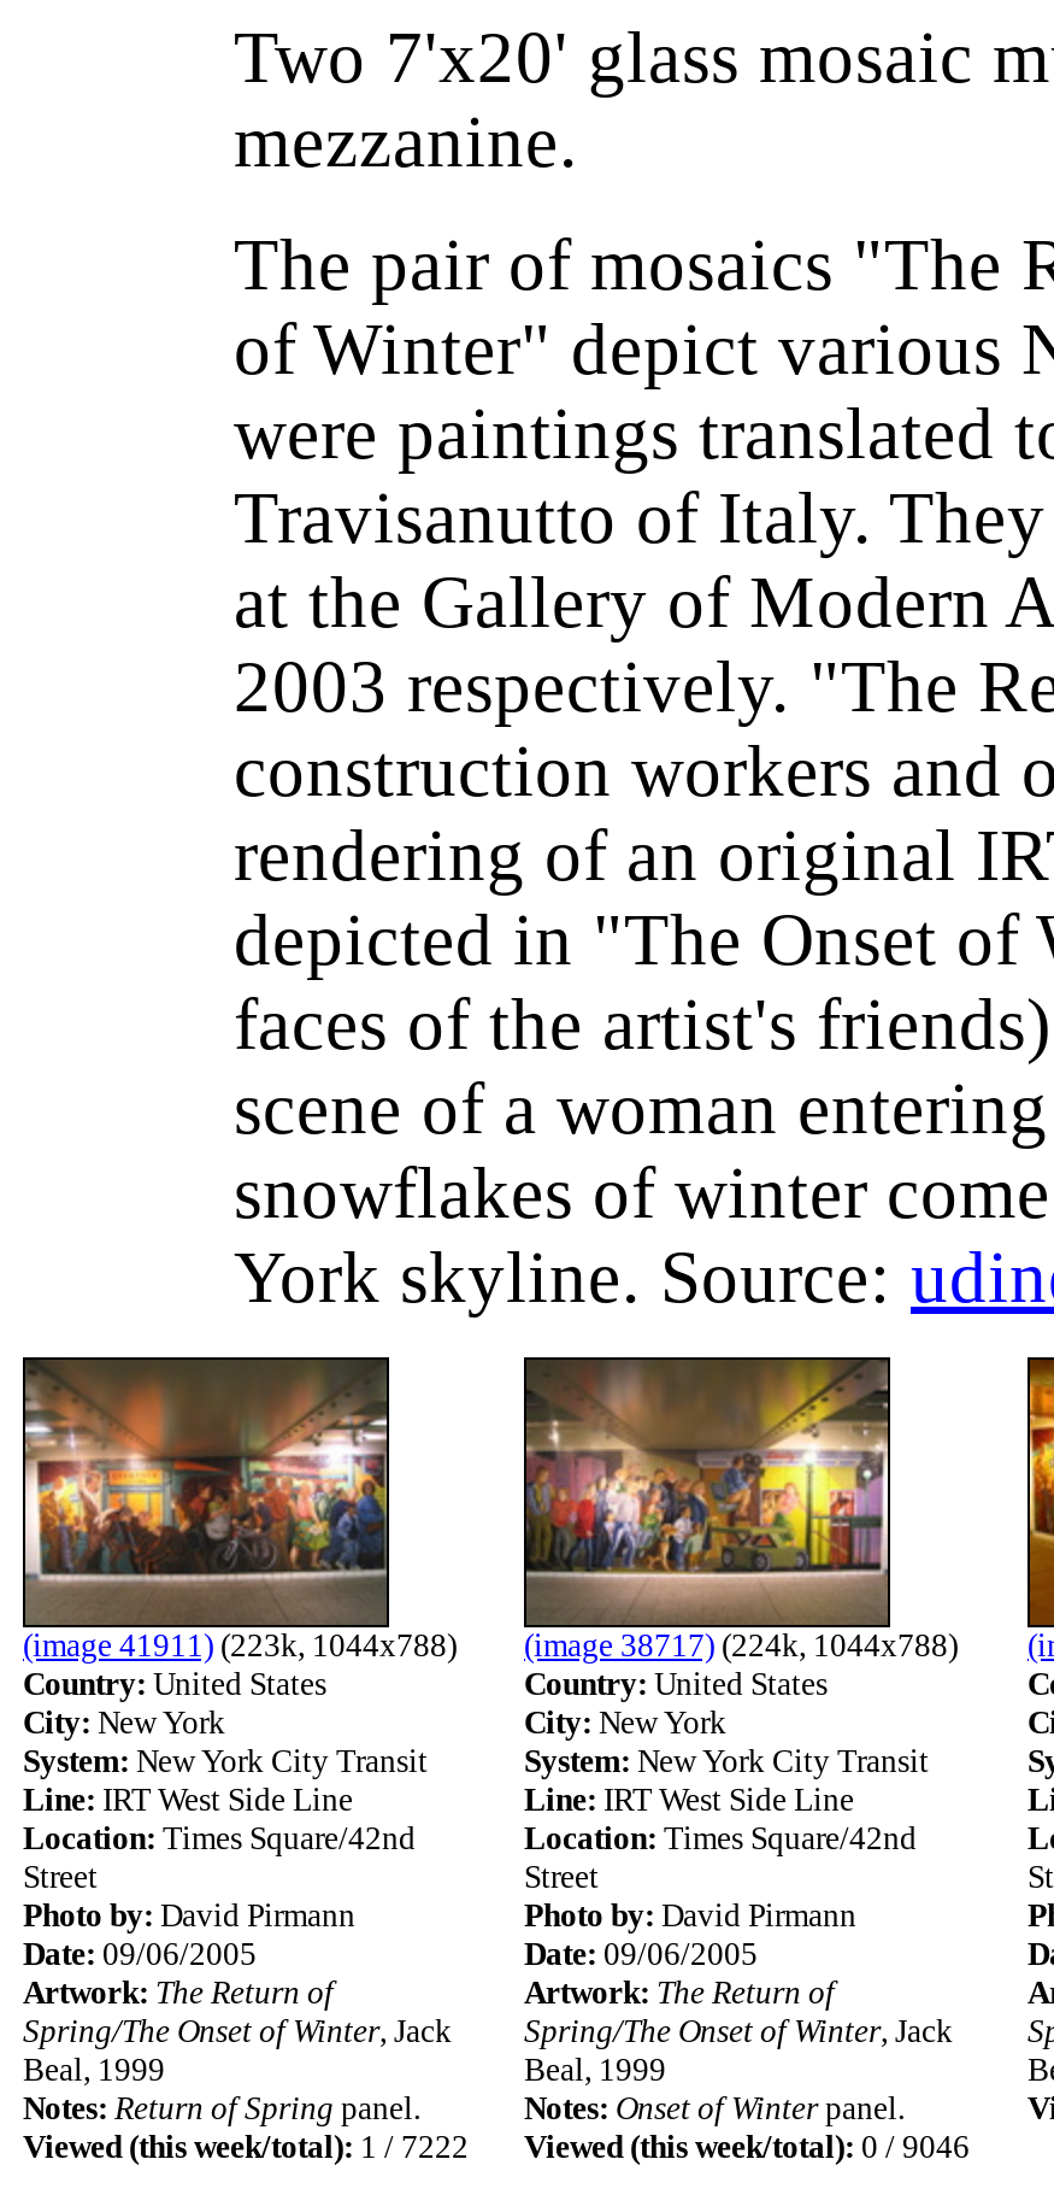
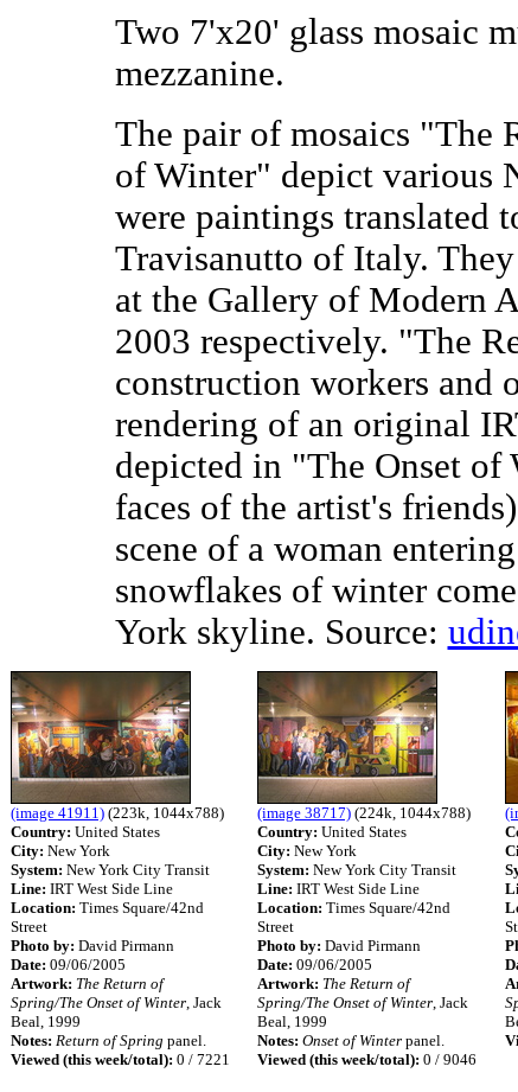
[23,2129,469,2165] Viewed (this week/total): 1 / 7222 -> [11,1050,230,1068] Viewed (this week/total): 0 / 7221

